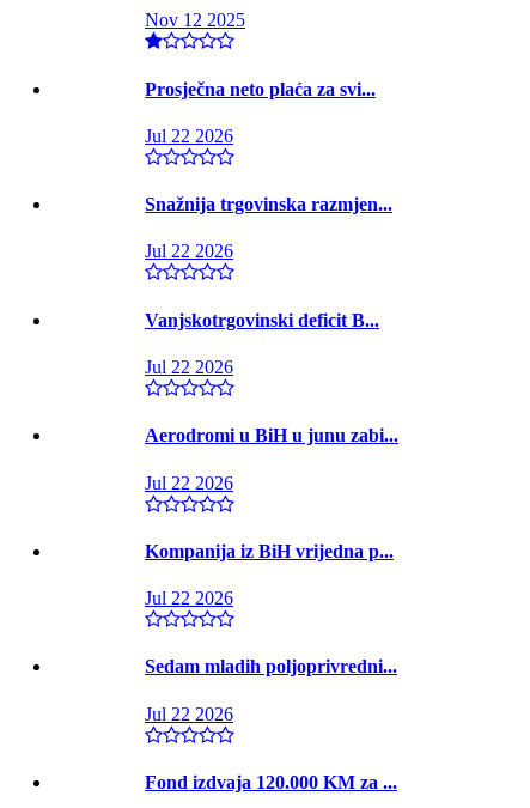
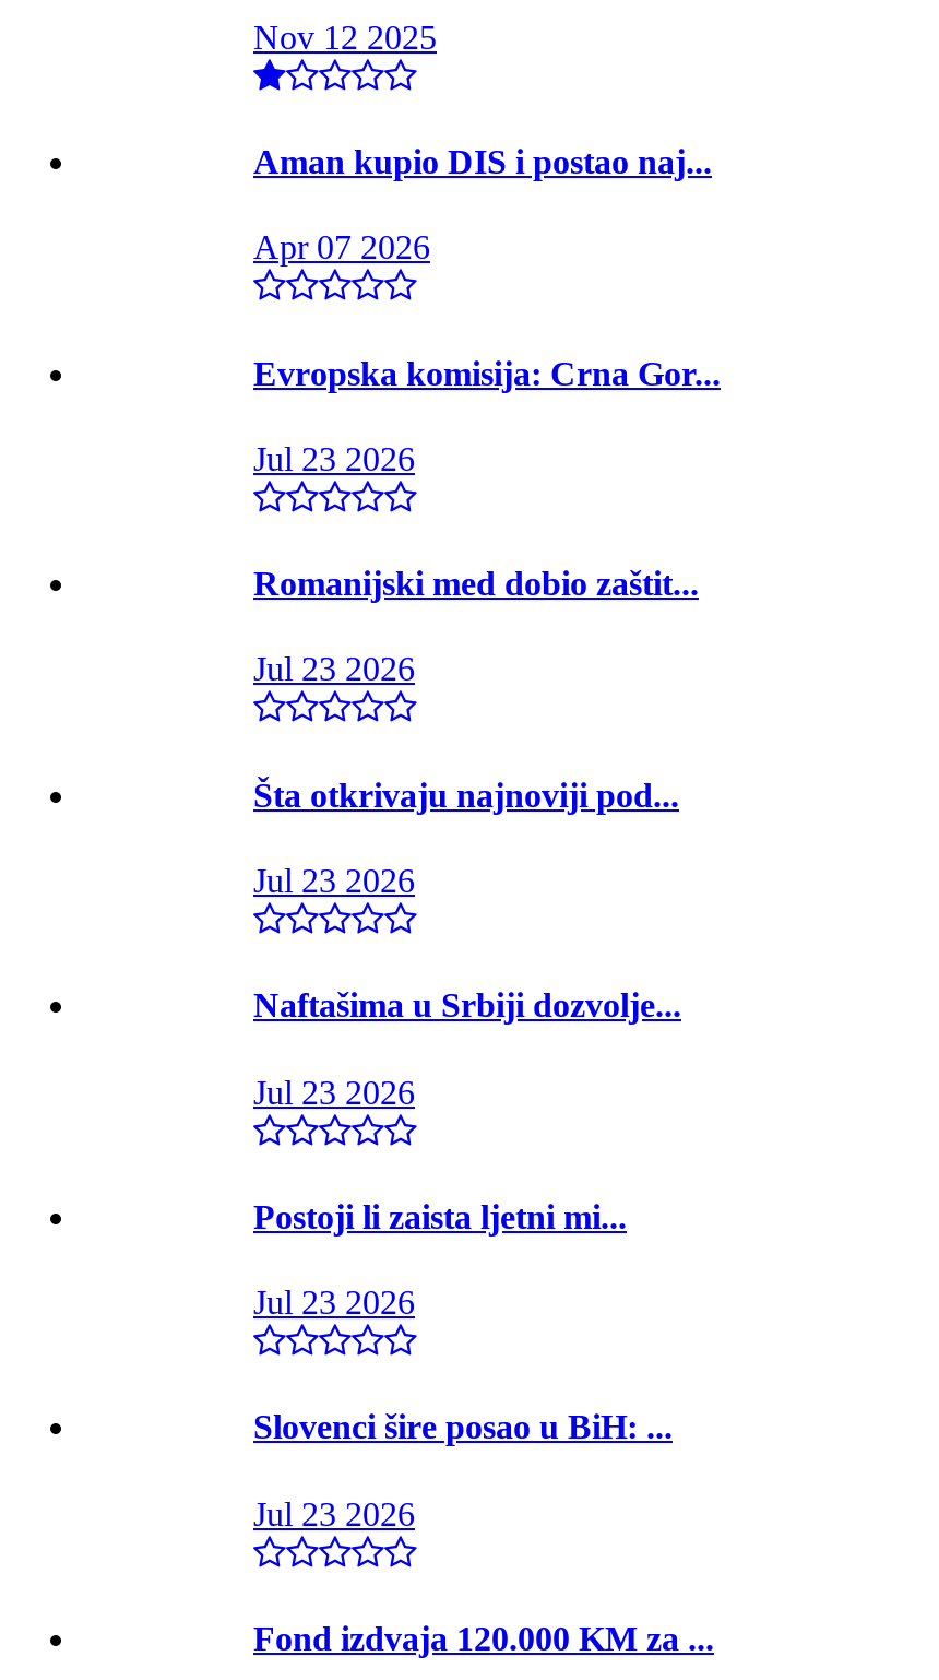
[145,79,398,724] Prosječna neto plaća za svi... | Jul 22 2026 | Snažnija trgovinska razmjen... | Jul 22 2026 | Vanjskotrgovinski deficit B... | Jul 22 2026 | Aerodromi u BiH u junu zabi... | Jul 22 2026 | Kompanija iz BiH vrijedna p... | Jul 22 2026 | Sedam mladih poljoprivredni... | Jul 22 2026 -> [253,143,721,1532] Aman kupio DIS i postao naj... | Apr 07 2026 | Evropska komisija: Crna Gor... | Jul 23 2026 | Romanijski med dobio zaštit... | Jul 23 2026 | Šta otkrivaju najnoviji pod... | Jul 23 2026 | Naftašima u Srbiji dozvolje... | Jul 23 2026 | Postoji li zaista ljetni mi... | Jul 23 2026 | Slovenci šire posao u BiH: ... | Jul 23 2026

